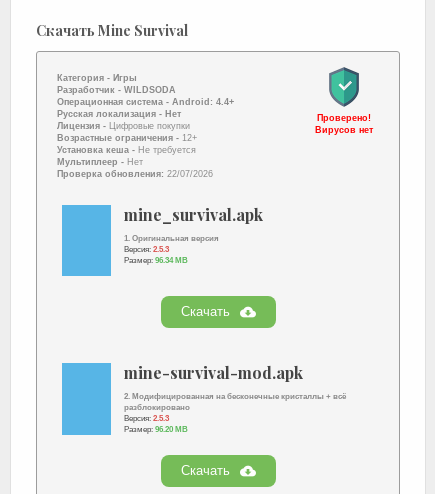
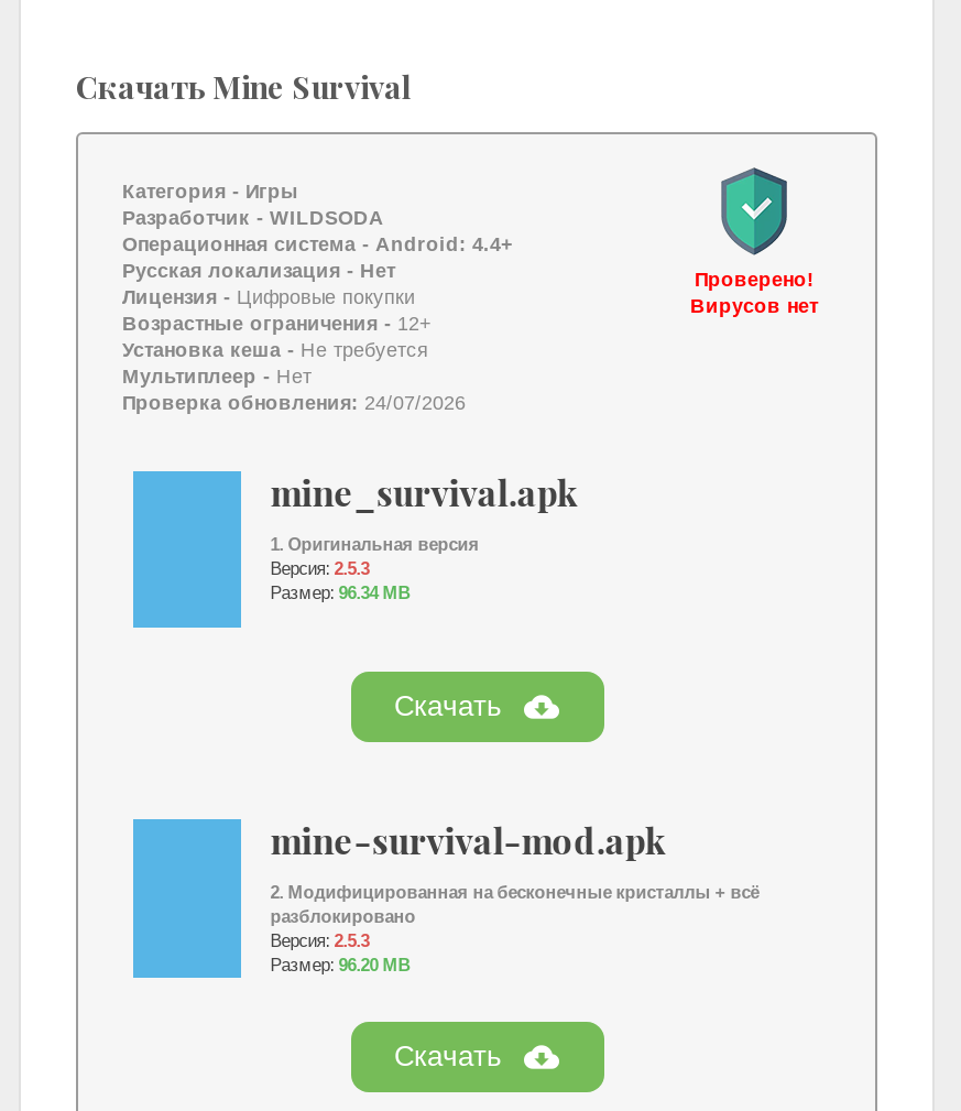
[57,169,213,179] Проверка обновления: 22/07/2026 -> [122,393,466,415] Проверка обновления: 24/07/2026

